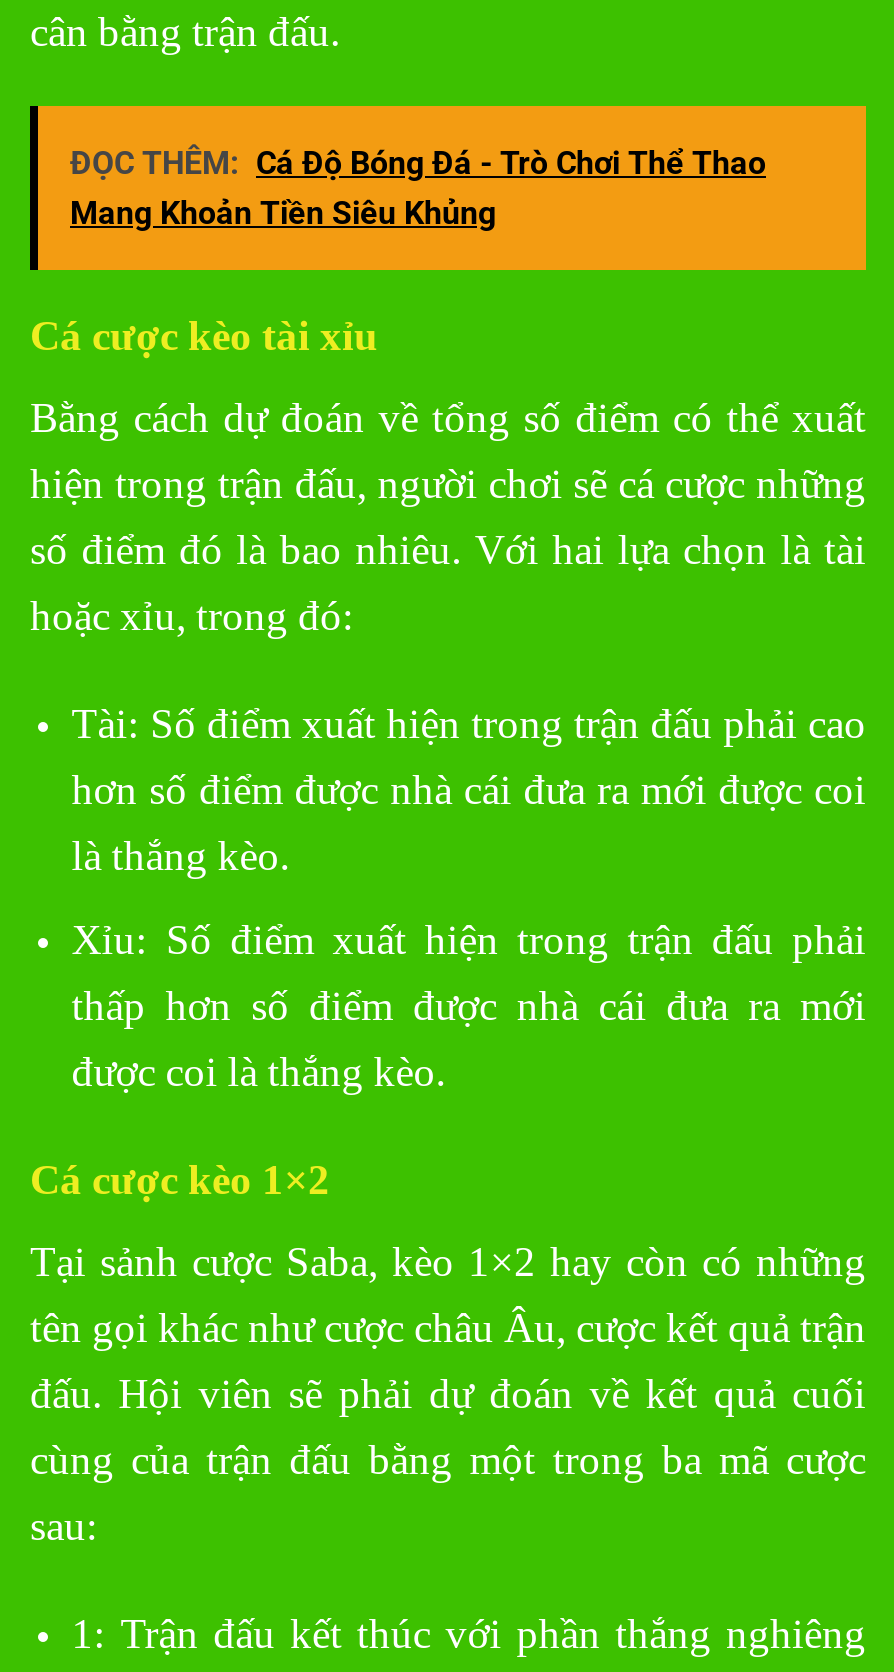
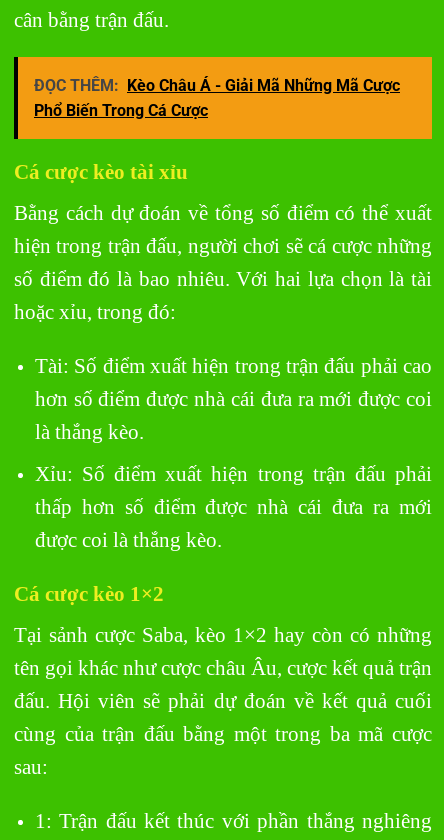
[70,144,766,232] ĐỌC THÊM: Cá Độ Bóng Đá - Trò Chơi Thể Thao | Mang Khoản Tiền Siêu Khủng -> [34,76,400,120] ĐỌC THÊM: Kèo Châu Á - Giải Mã Những Mã Cược | Phổ Biến Trong Cá Cược

